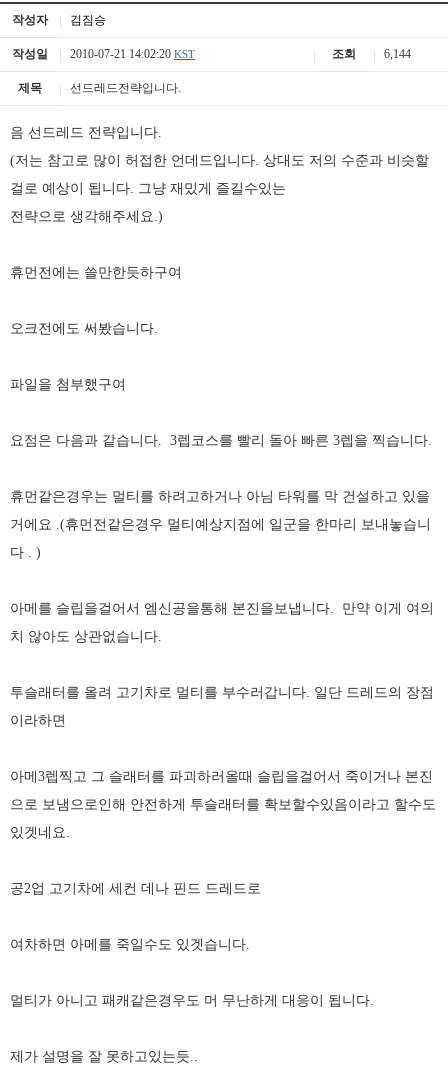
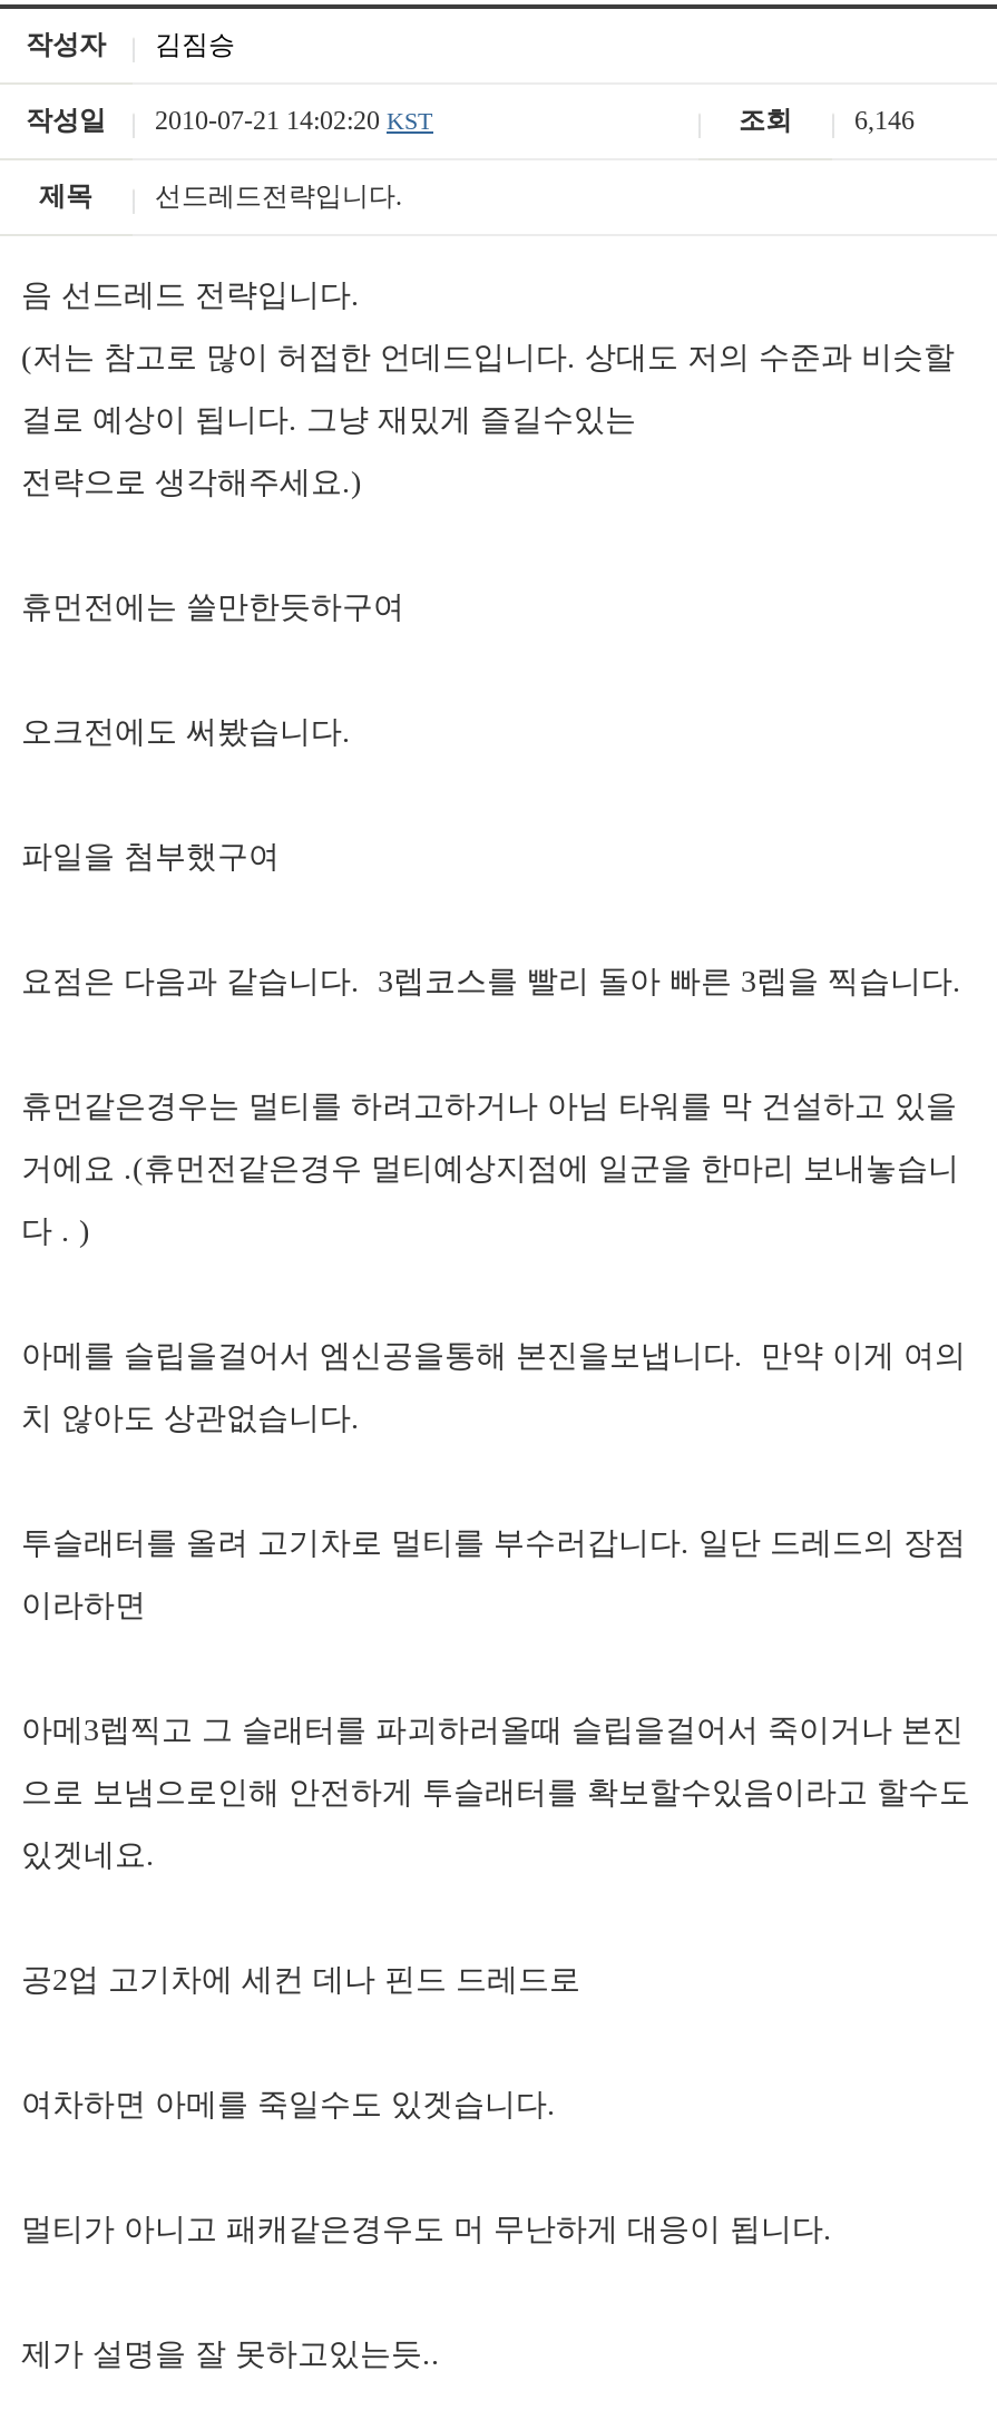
[332,47,411,61] 조회 6,144 -> [739,105,915,136] 조회 6,146

